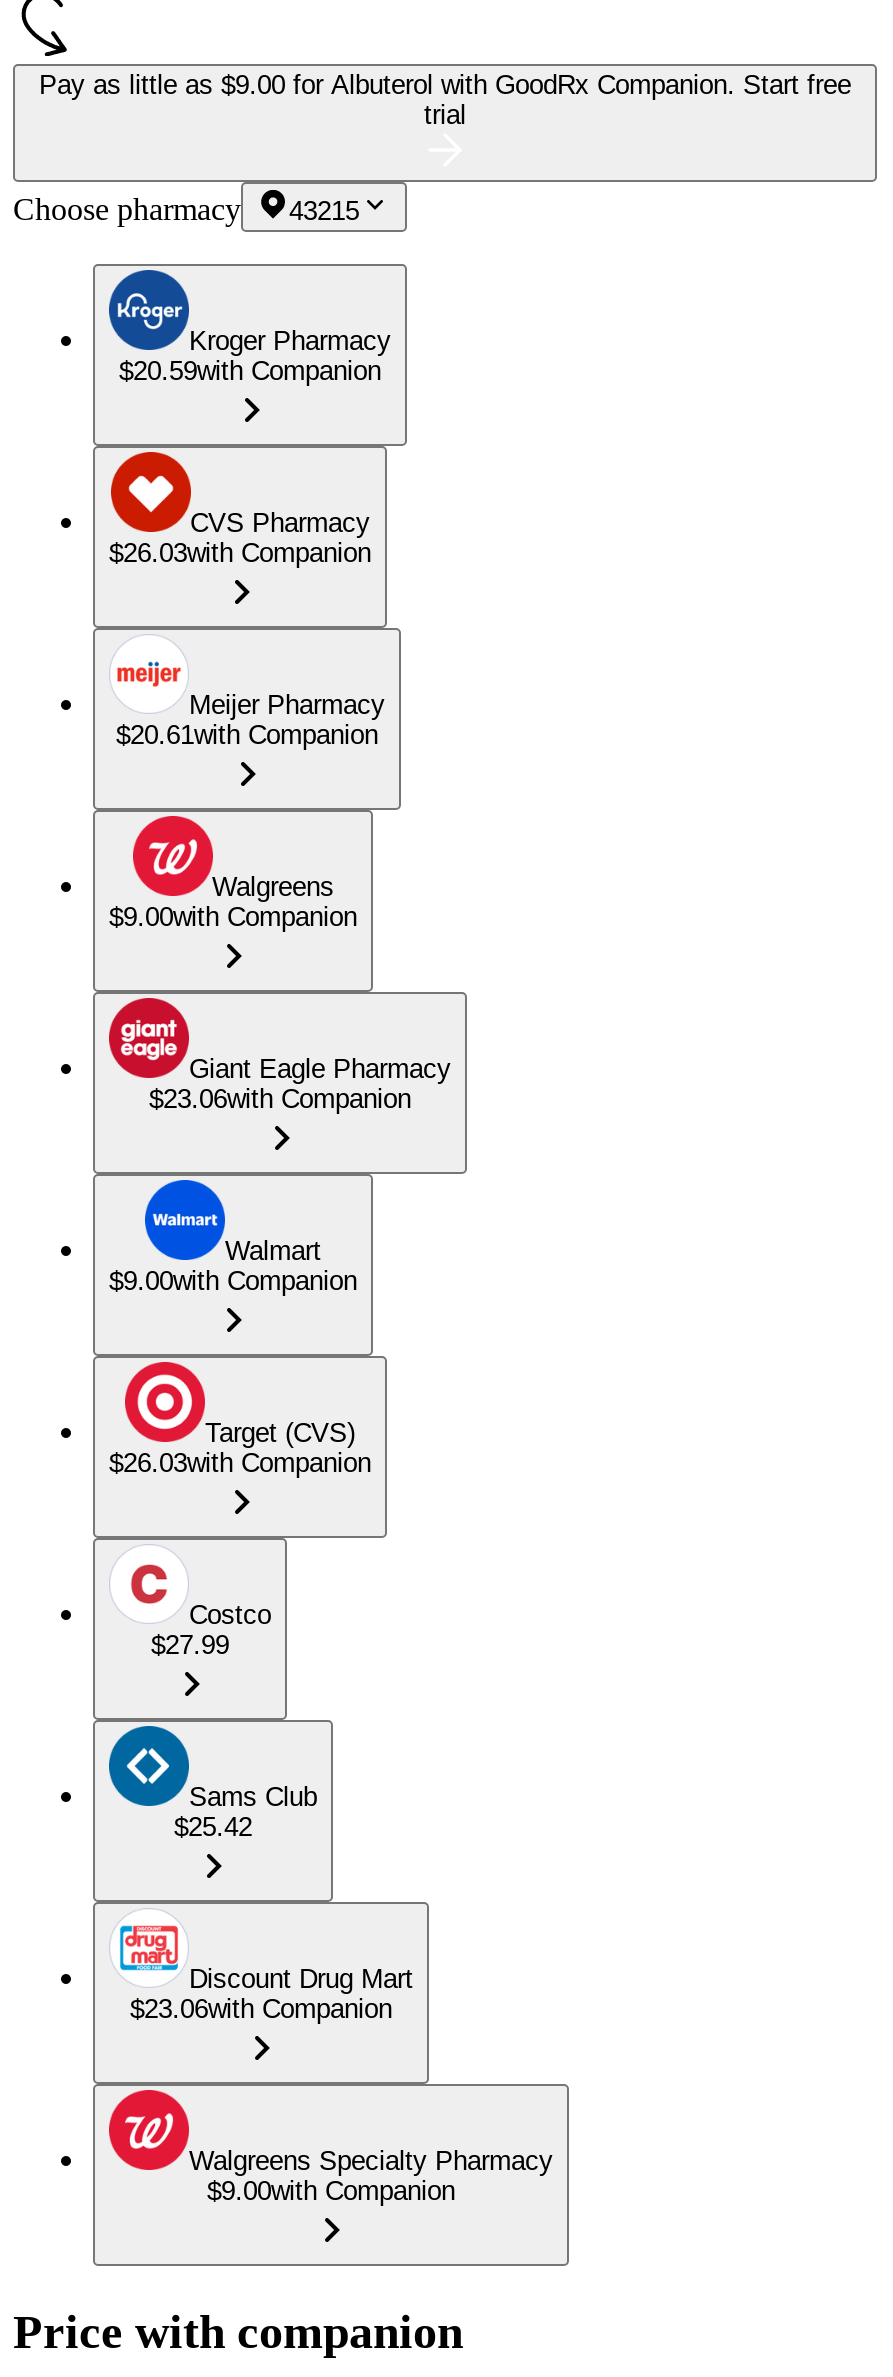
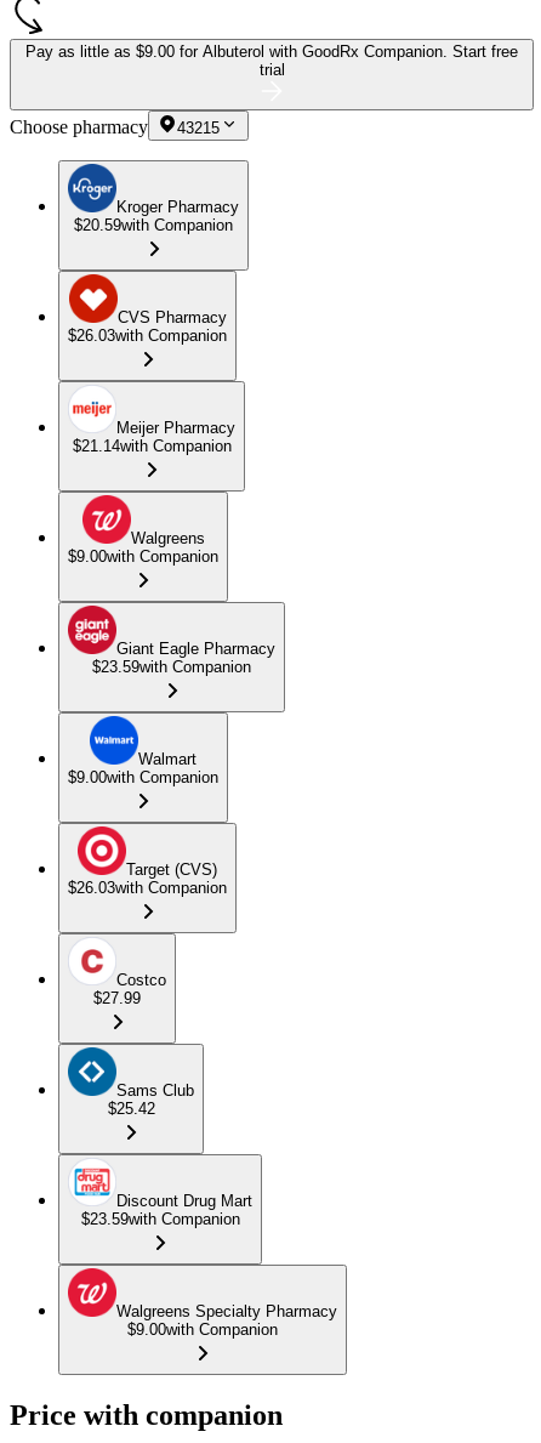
[116,720,378,750] $20.61with Companion -> [72,437,231,455] $21.14with Companion
[149,1084,411,1114] $23.06with Companion -> [92,658,251,676] $23.59with Companion
[130,1994,392,2024] $23.06with Companion -> [81,1210,240,1228] $23.59with Companion

